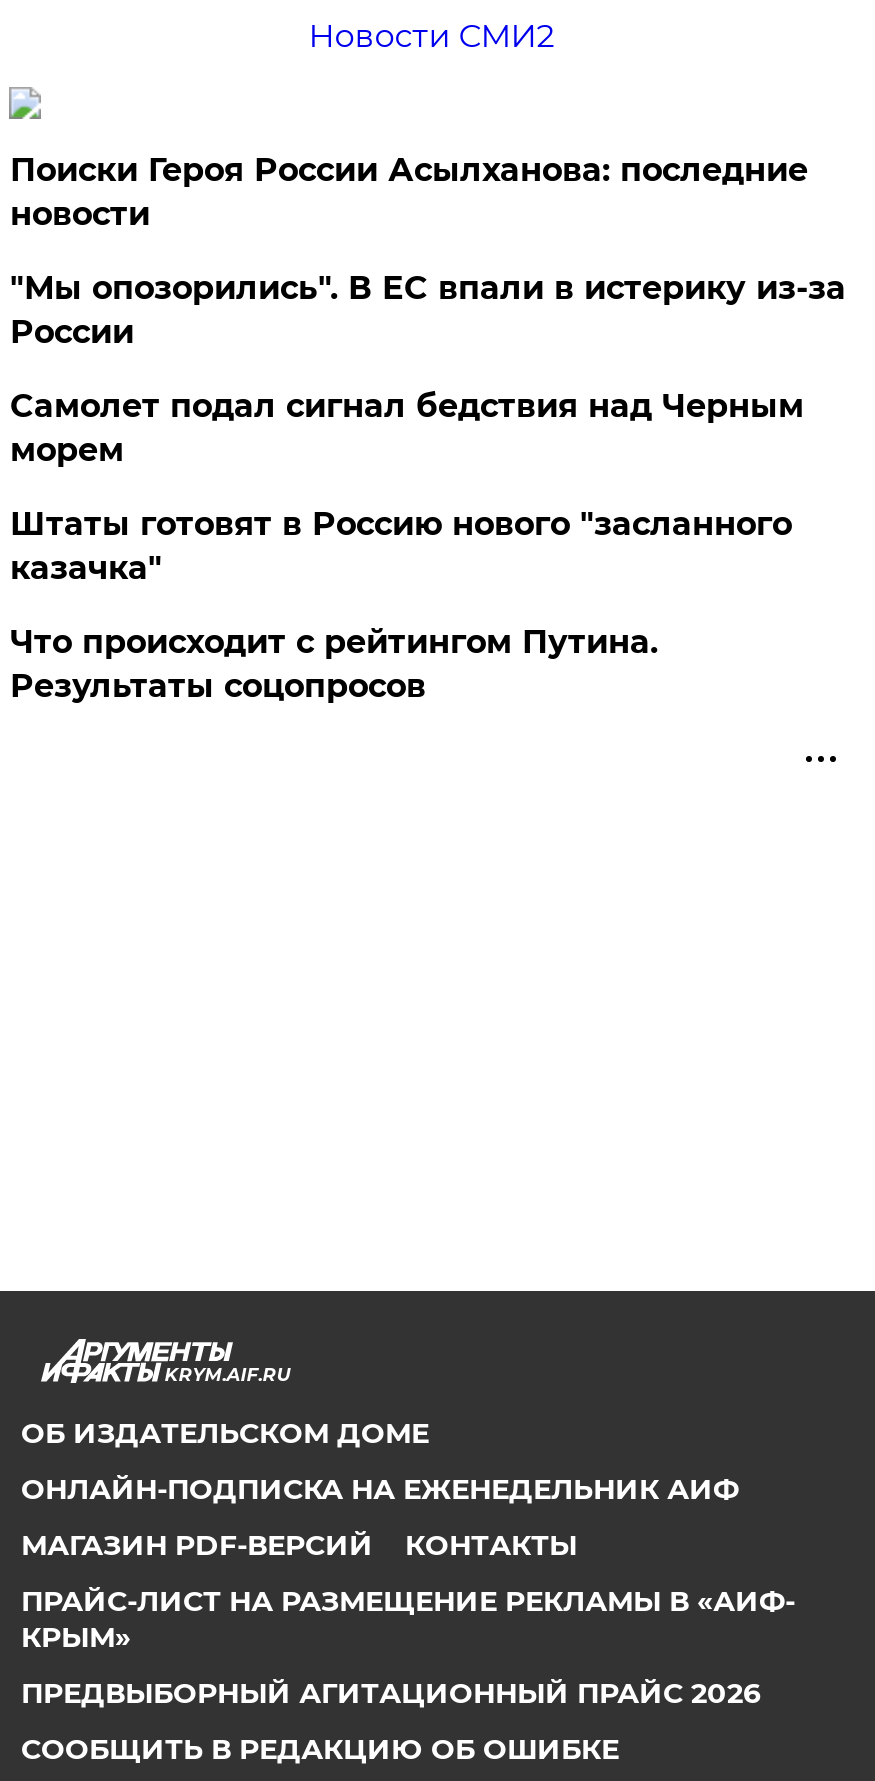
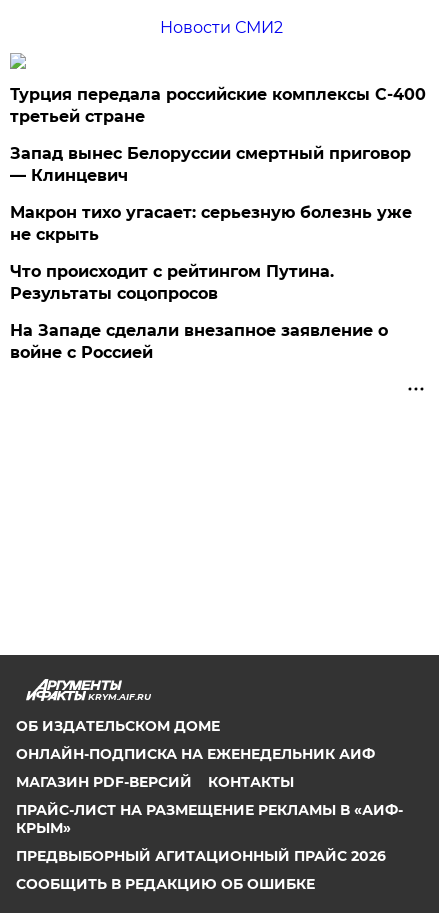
[10,151,846,587] Поиски Героя России Асылханова: последние | новости | "Мы опозорились". В ЕС впали в истерику из-за | России | Самолет подал сигнал бедствия над Черным | морем | Штаты готовят в Россию нового "засланного | казачка" -> [10,85,426,244] Турция передала российские комплексы С-400 | третьей стране | Запад вынес Белоруссии смертный приговор | — Клинцевич | Макрон тихо угасает: серьезную болезнь уже | не скрыть
moved [10,623,658,705] -> [10,262,334,303]: Что происходит с рейтингом Путина. | Результаты соцопросов
none -> [10,321,388,362] На Западе сделали внезапное заявление о | войне с Россией

